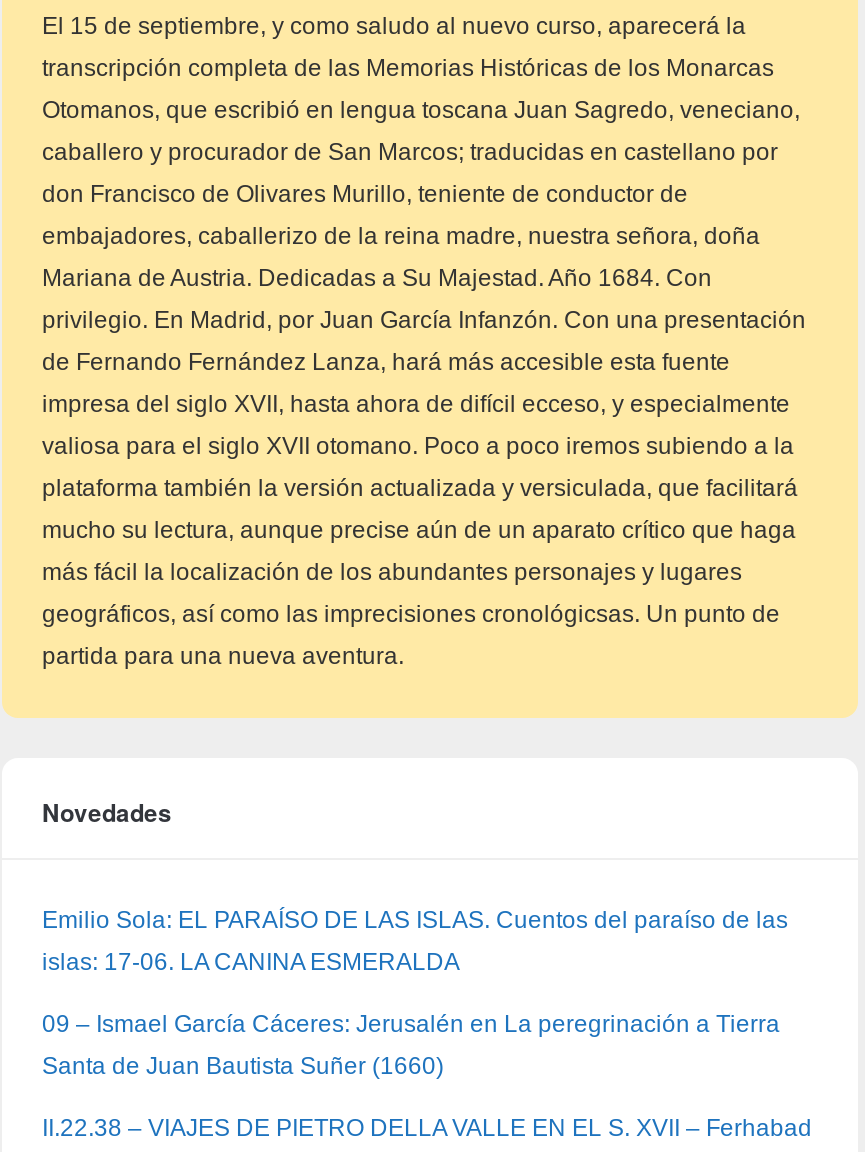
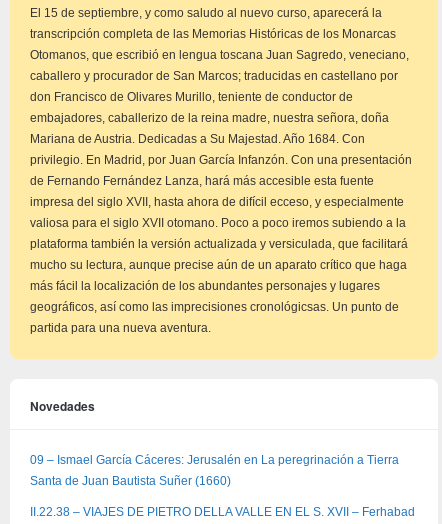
[42,905,788,975] Emilio Sola: EL PARAÍSO DE LAS ISLAS. Cuentos del paraíso de las | islas: 17-06. LA CANINA ESMERALDA -> none

